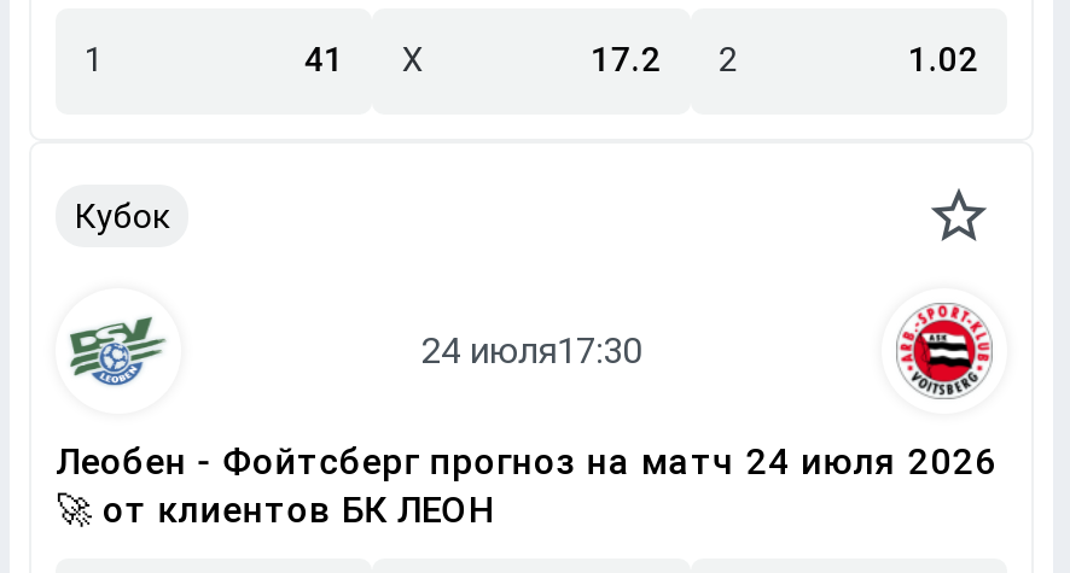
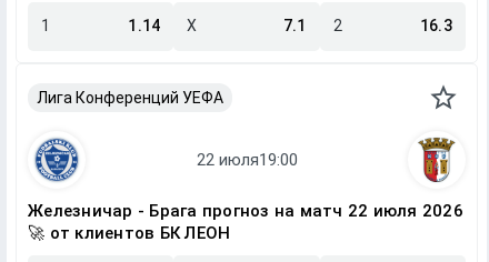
[304,40,424,78] 41 X -> [128,17,197,34] 1.14 X
[591,40,739,78] 17.2 2 -> [283,17,342,34] 7.1 2
[908,40,978,78] 1.02 -> [420,17,452,34] 16.3
[75,197,169,235] Кубок -> [37,89,223,107] Лига Конференций УЕФА
[56,303,997,484] [image] | Леобен - Фойтсберг прогноз на матч 24 июля 2026 -> [28,137,463,221] [image] | Железничар - Брага прогноз на матч 22 июля 2026
[894,305,995,397] [image] -> [416,138,459,183] [image]

